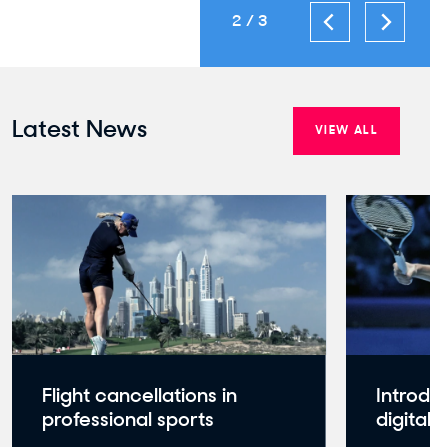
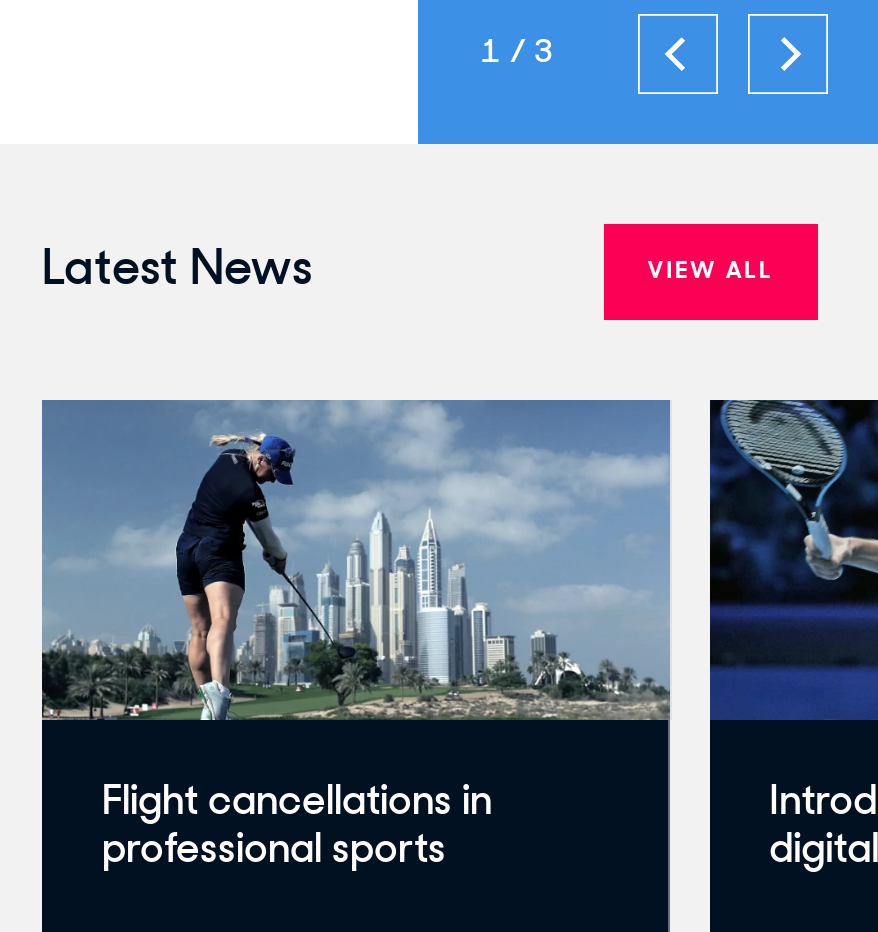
[231,14,267,30] 2 3 -> [481,38,552,70] 1 3

